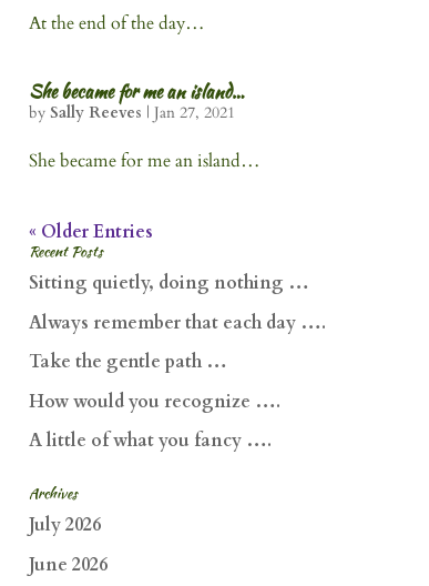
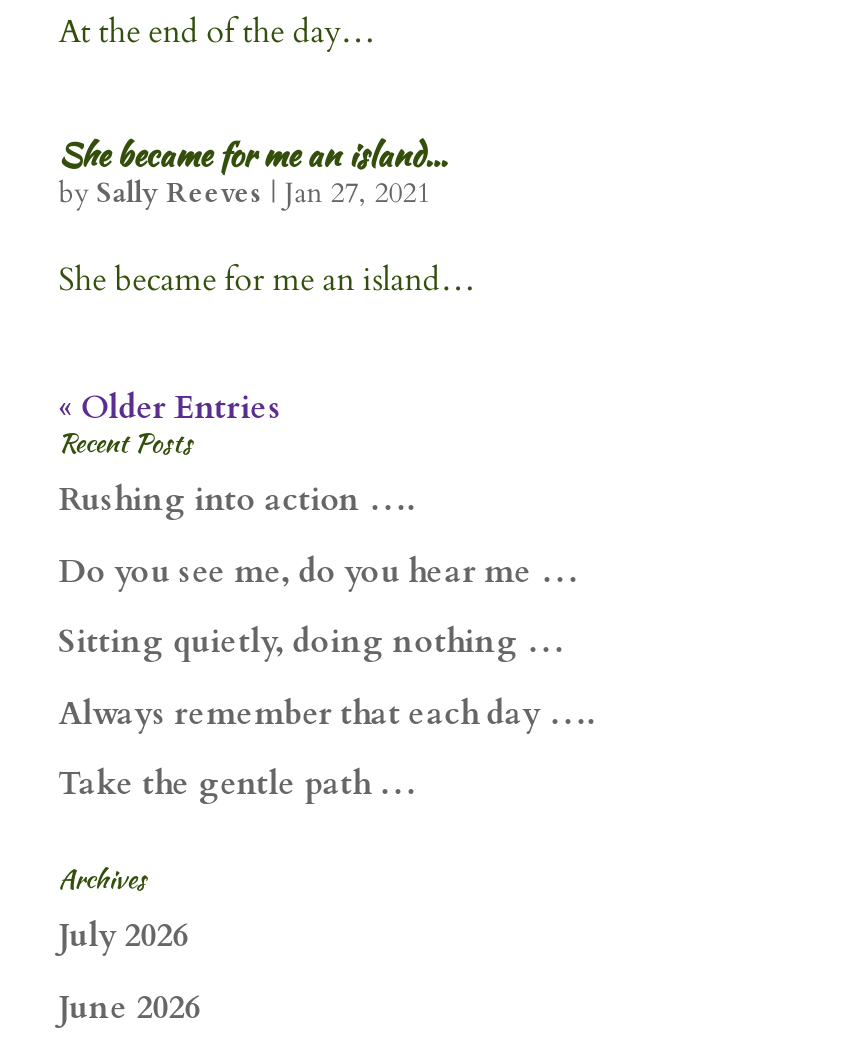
none -> [59,478,579,593] Rushing into action …. | Do you see me, do you hear me …
moved [29,271,326,374] -> [59,620,595,807]: Sitting quietly, doing nothing … | Always remember that each day …. | Take the gentle path …
[29,389,280,453] How would you recognize …. | A little of what you fancy …. -> none

